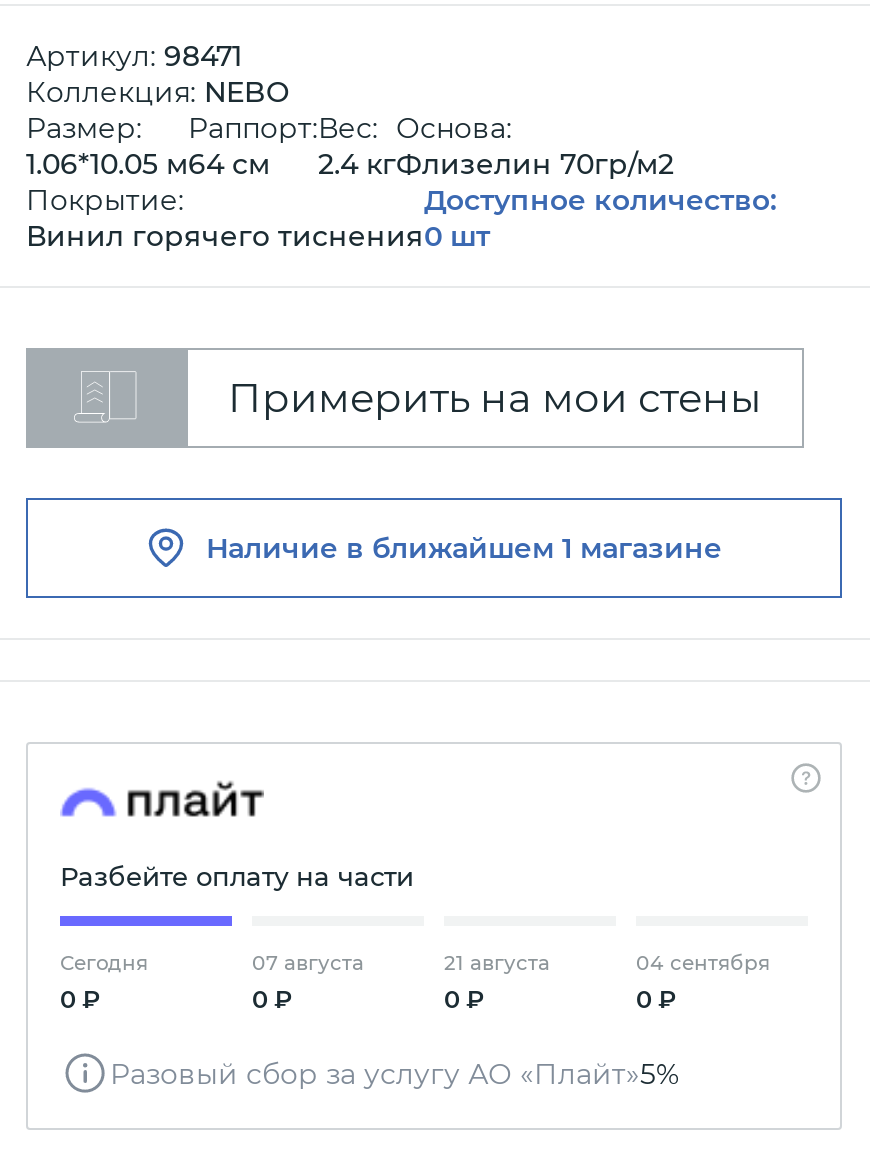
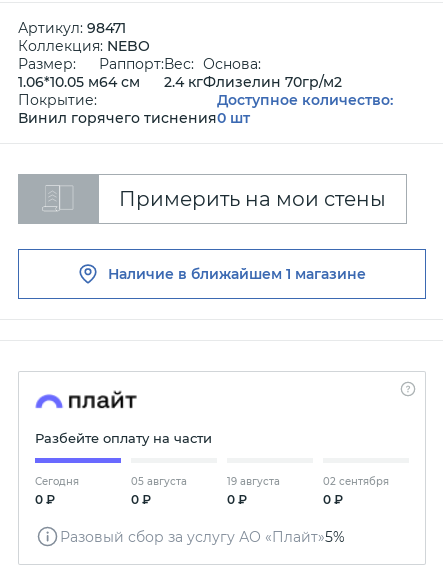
[252,950,364,976] 07 августа -> [131,475,187,488] 05 августа
[444,950,550,976] 21 августа -> [227,475,280,488] 19 августа
[636,950,770,976] 04 сентября -> [323,475,389,488] 02 сентября

